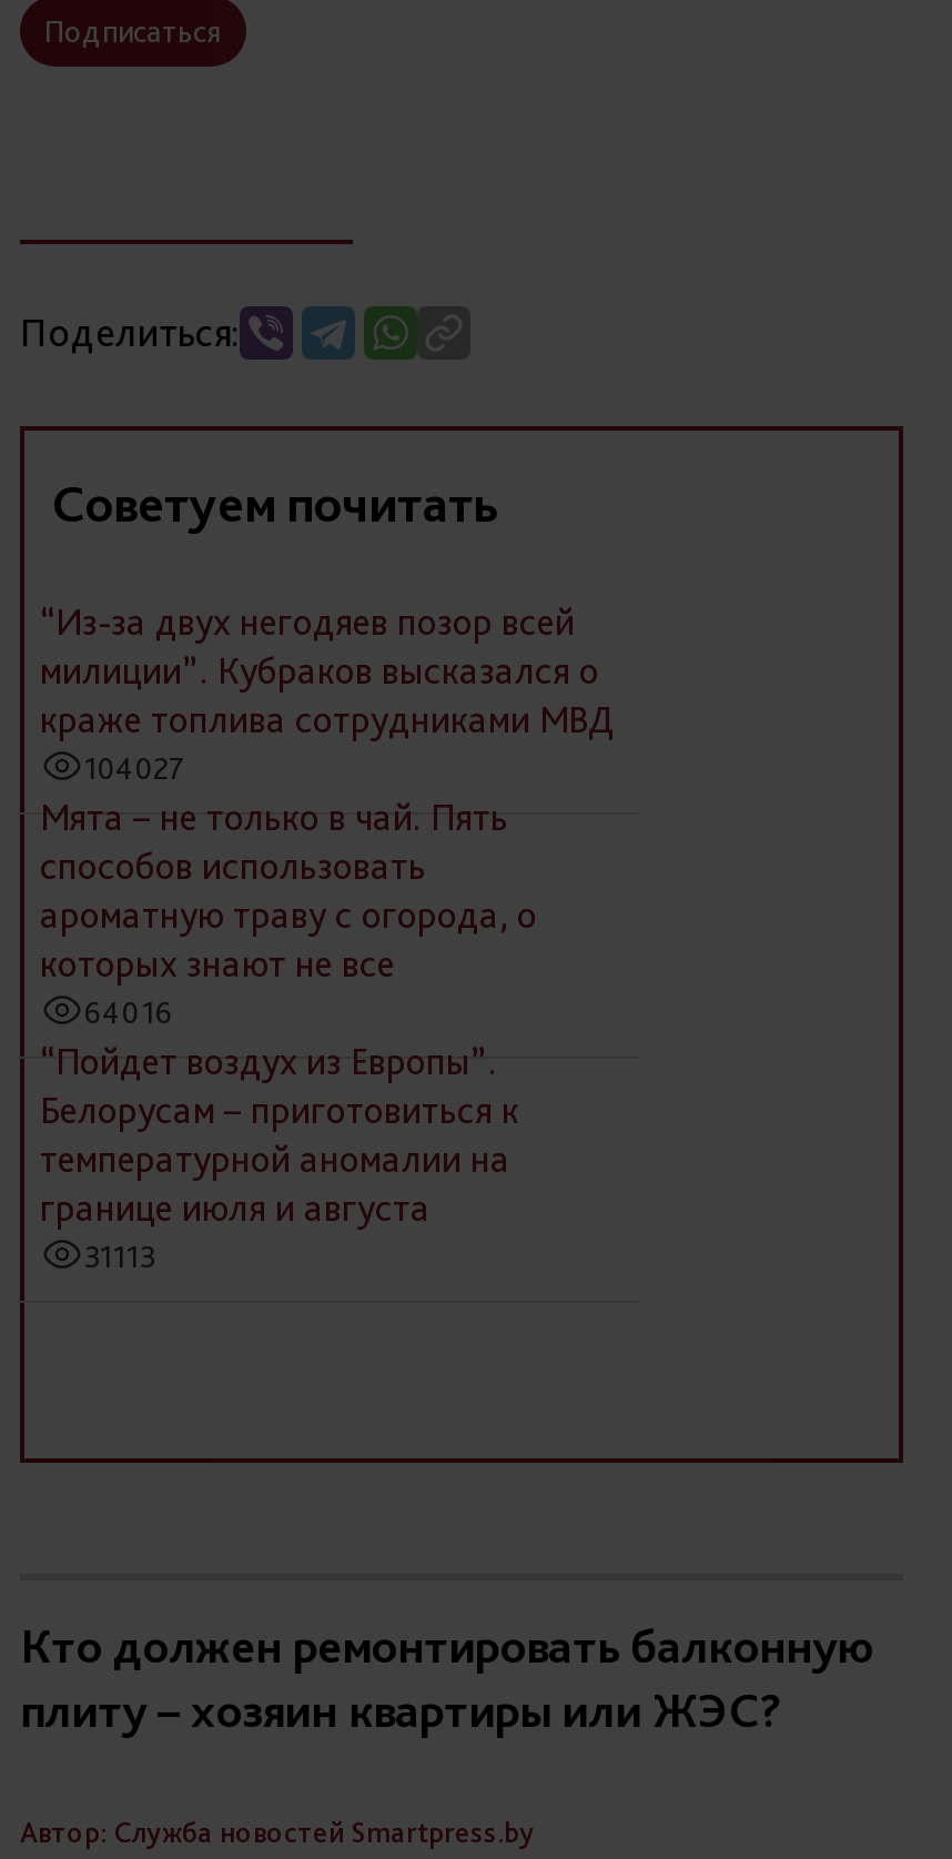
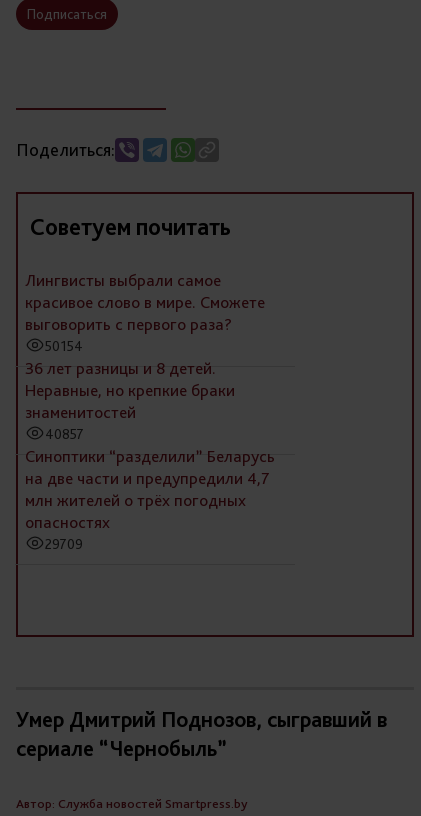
[40,599,615,1274] “Из-за двух негодяев позор всей | милиции”. Кубраков высказался о | краже топлива сотрудниками МВД | 104027 | Мята – не только в чай. Пять | способов использовать | ароматную траву с огорода, о | которых знают не все | 64016 | “Пойдет воздух из Европы”. | Белорусам – приготовиться к | температурной аномалии на | границе июля и августа | 31113 -> [25,270,275,552] Лингвисты выбрали самое | красивое слово в мире. Сможете | выговорить с первого раза? | 50154 | 36 лет разницы и 8 детей. | Неравные, но крепкие браки | знаменитостей | 40857 | Синоптики “разделили” Беларусь | на две части и предупредили 4,7 | млн жителей о трёх погодных | опасностях | 29709
[20,1616,874,1738] Кто должен ремонтировать балконную | плиту – хозяин квартиры или ЖЭС? -> [16,706,387,761] Умер Дмитрий Поднозов, сыгравший в | сериале “Чернобыль”

